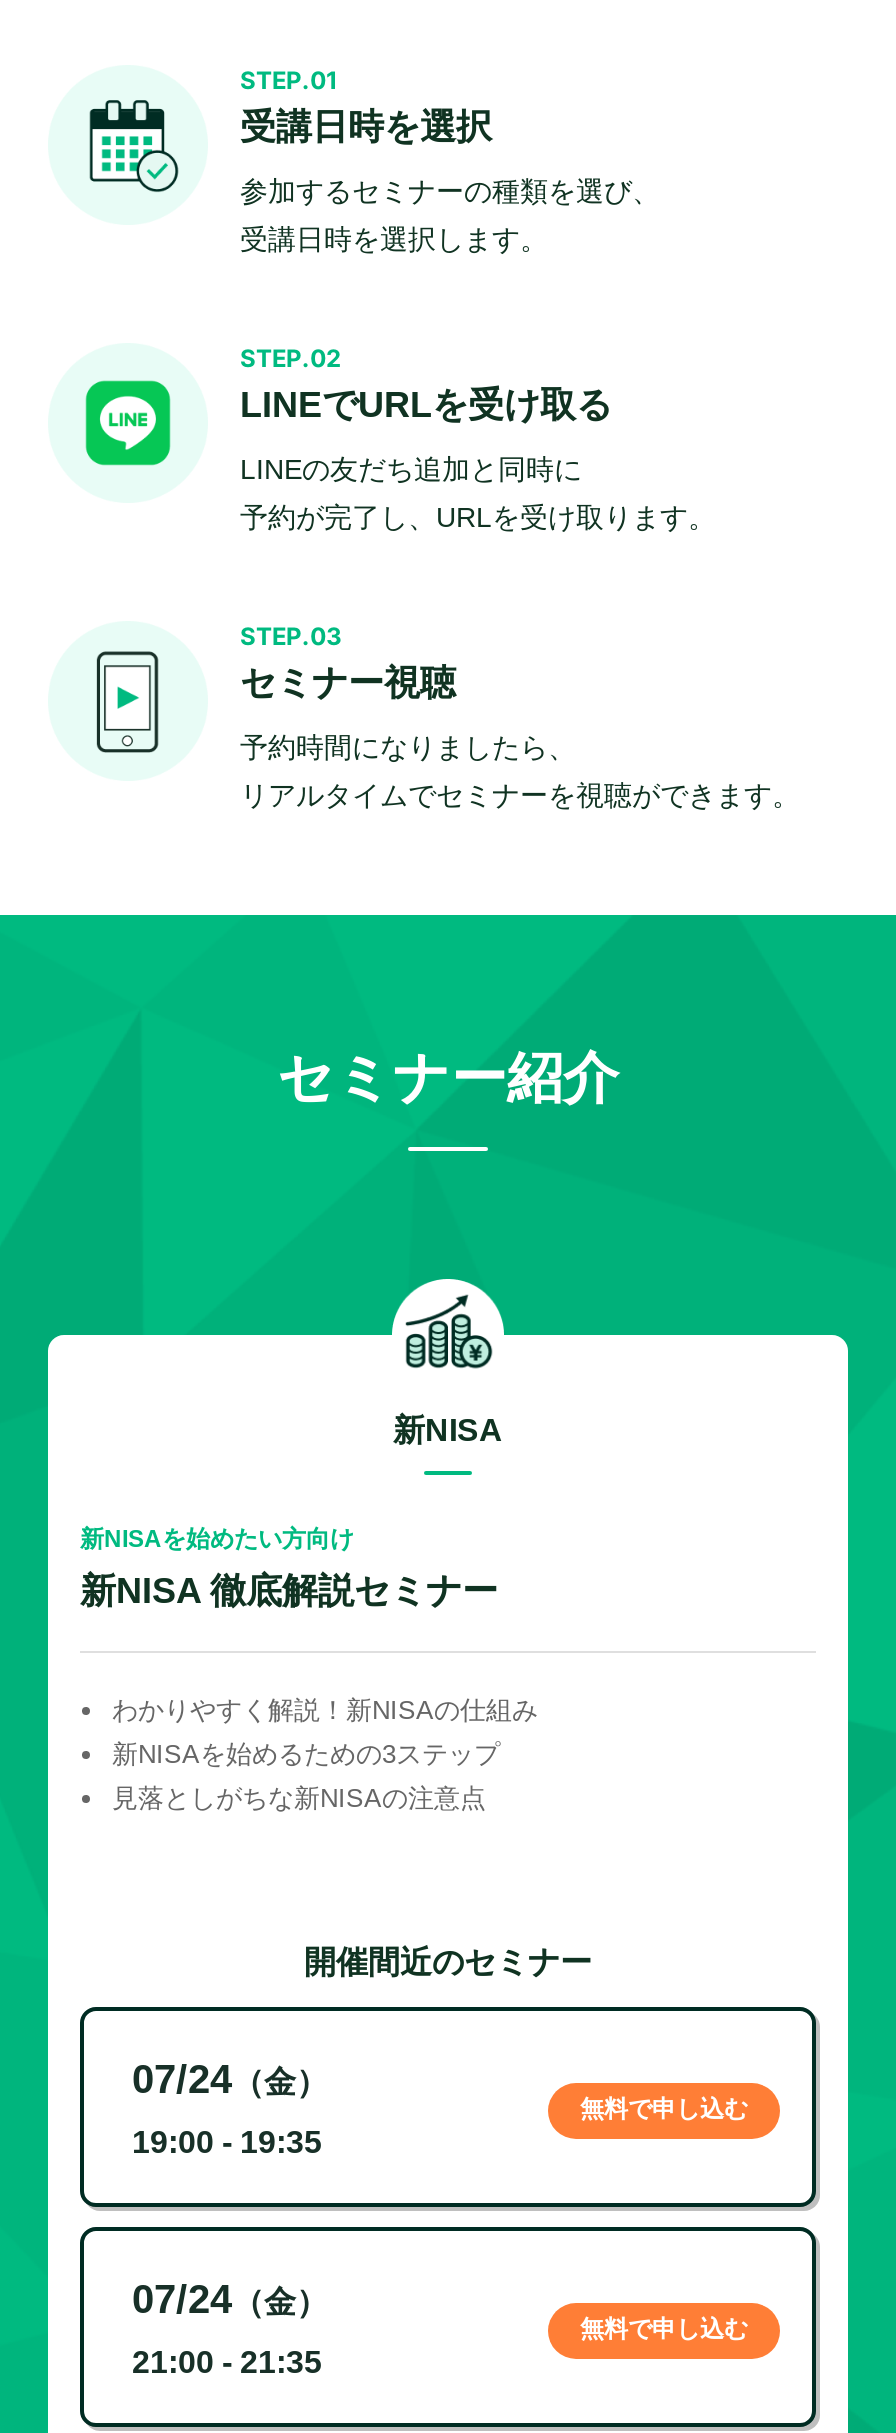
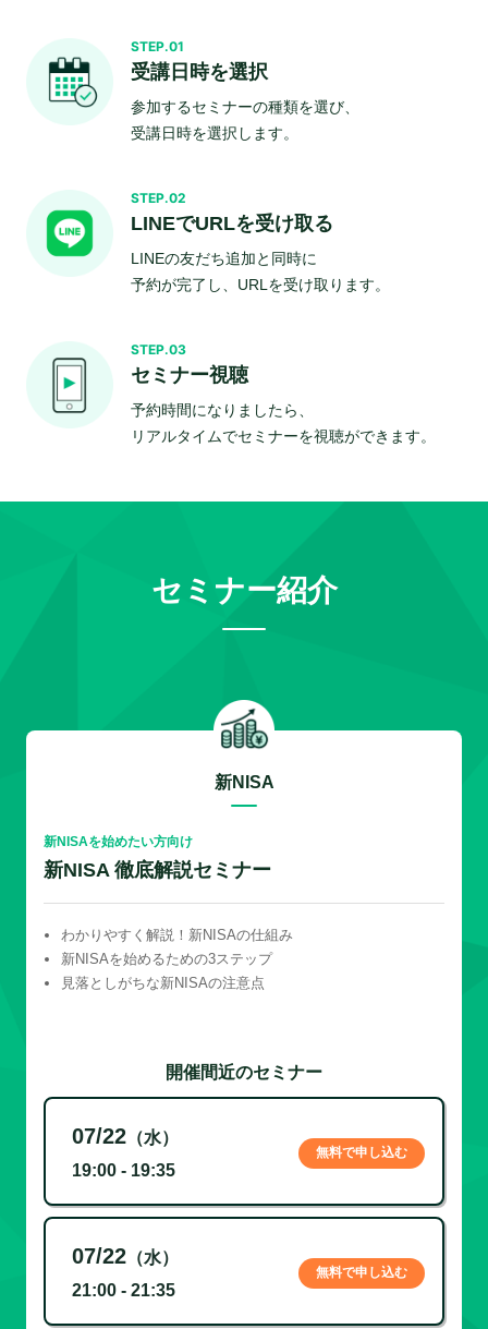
[132,2057,328,2101] 07/24（金） -> [72,1124,179,1148] 07/22（水）
[132,2277,328,2321] 07/24（金） -> [72,1244,179,1268] 07/22（水）

